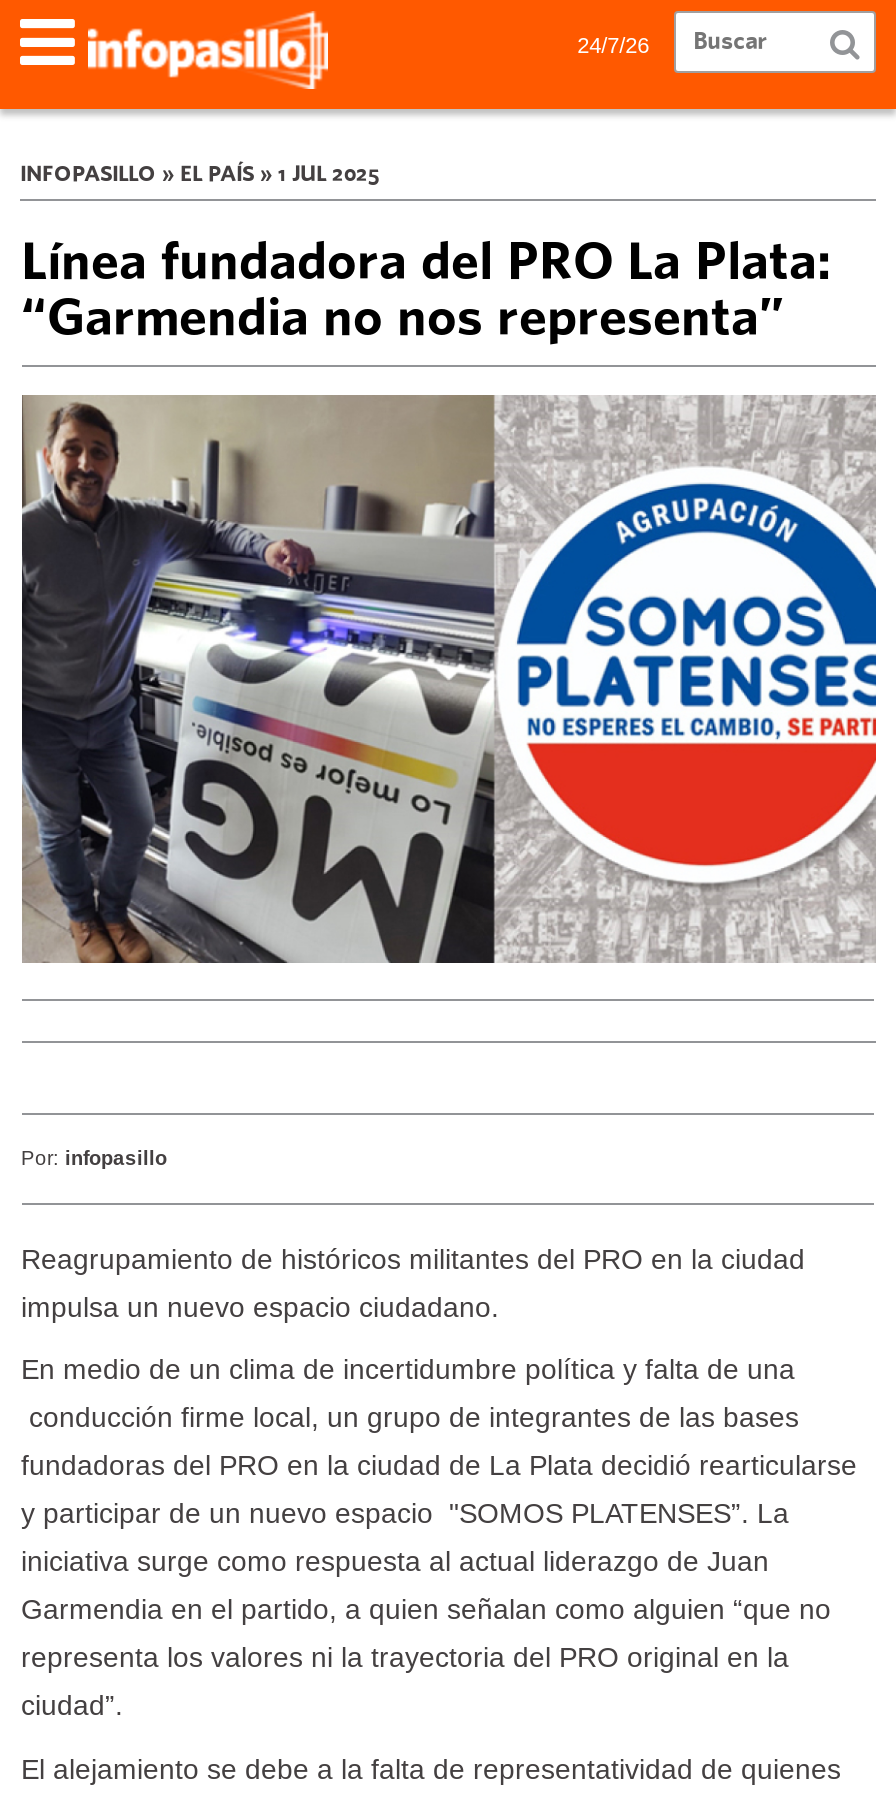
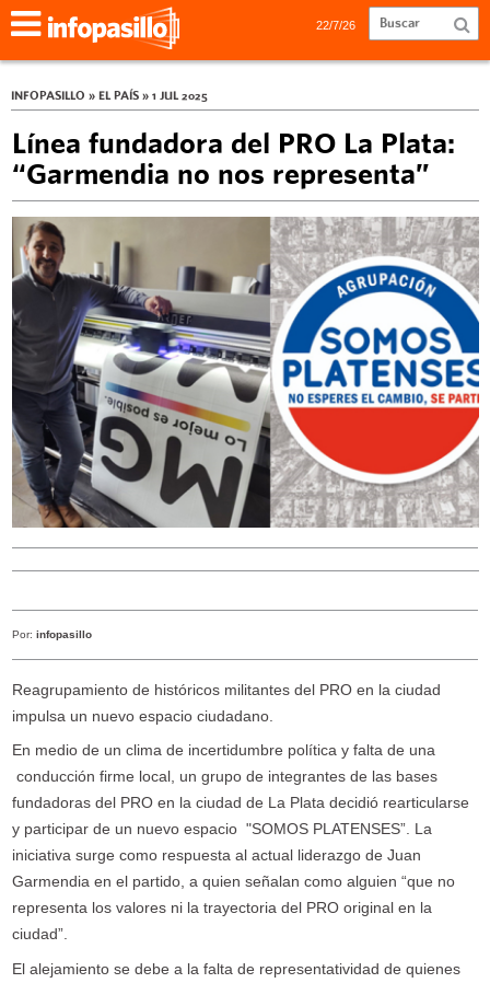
[577,33,649,57] 24/7/26 -> [316,19,355,32] 22/7/26

